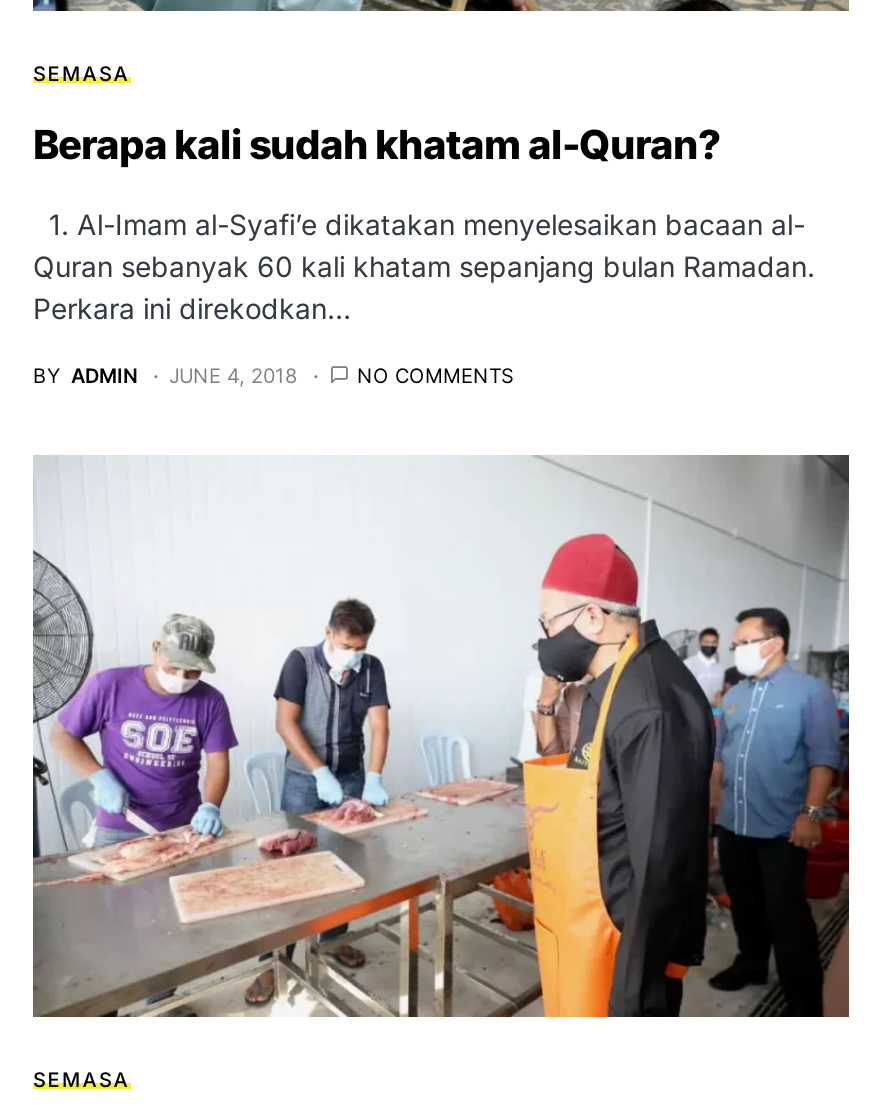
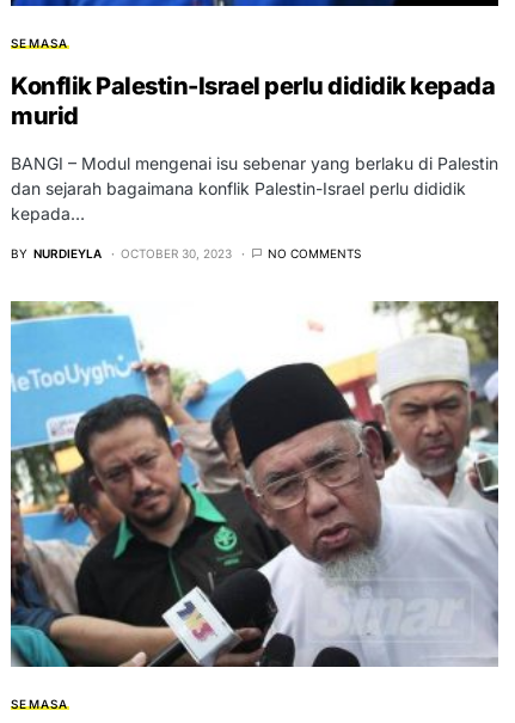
[33,120,721,168] Berapa kali sudah khatam al-Quran? -> [11,72,495,130] Konflik Palestin-Israel perlu dididik kepada | murid
[33,206,815,324] 1. Al-Imam al-Syafi’e dikatakan menyelesaikan bacaan al- | Quran sebanyak 60 kali khatam sepanjang bulan Ramadan. | Perkara ini direkodkan… -> [11,153,498,224] BANGI – Modul mengenai isu sebenar yang berlaku di Palestin | dan sejarah bagaimana konflik Palestin-Israel perlu dididik | kepada…
[33,362,297,386] BY ADMIN | JUNE 4, 2018 -> [11,246,232,261] BY NURDIEYLA | OCTOBER 30, 2023
[31,454,851,1018] [image] -> [11,300,498,668] [image]

